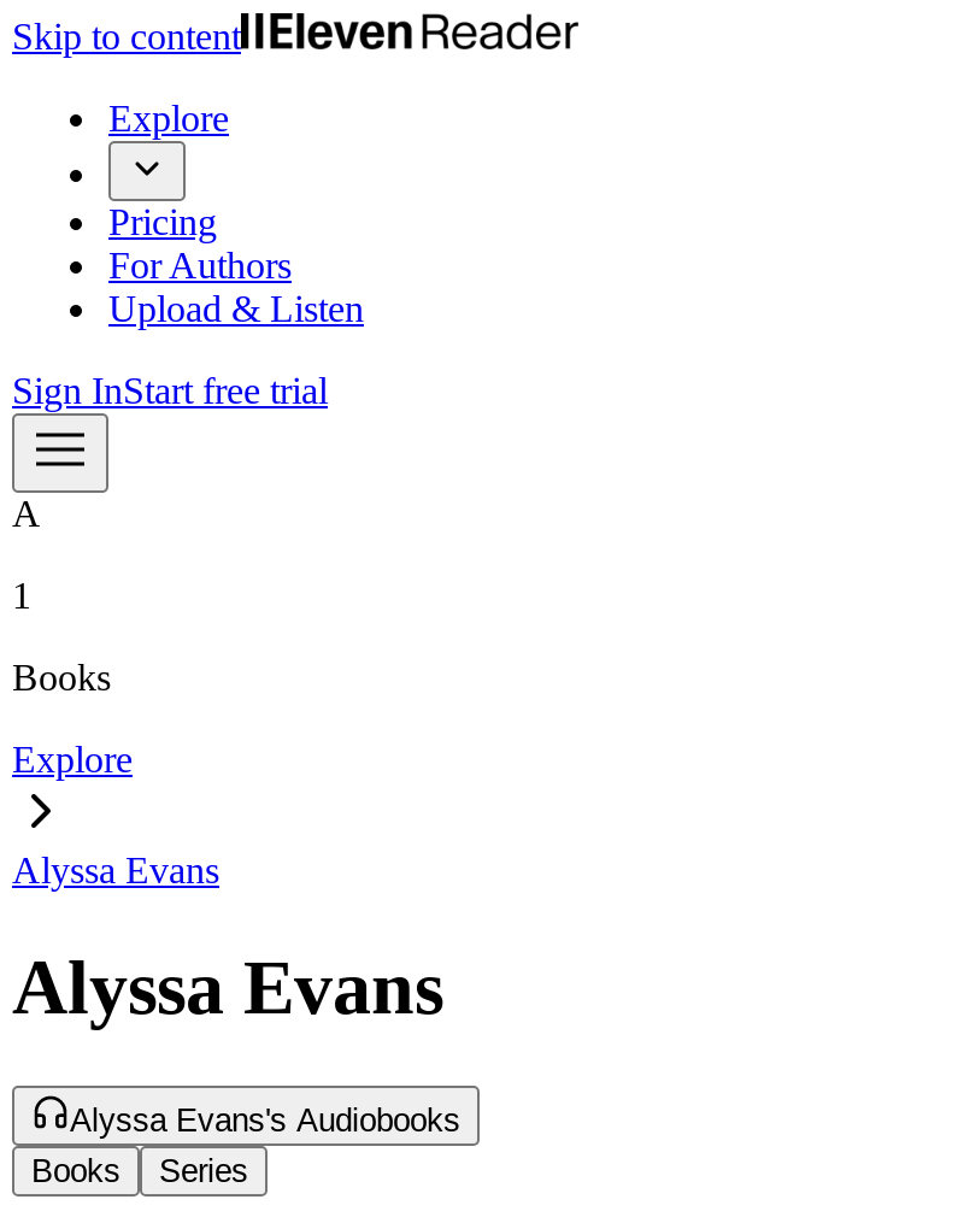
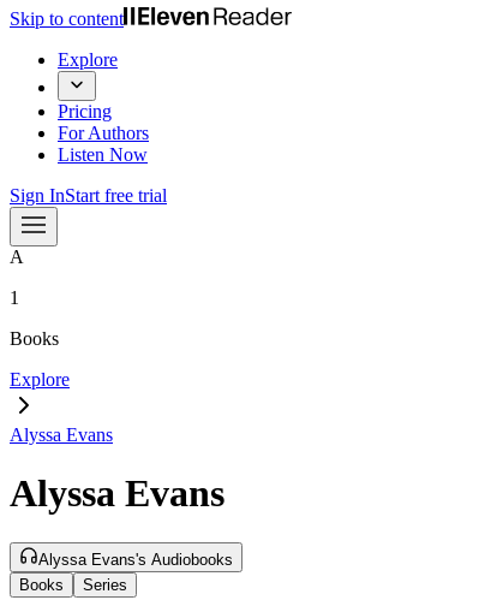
[108,288,364,329] Upload & Listen -> [58,144,148,165] Listen Now

